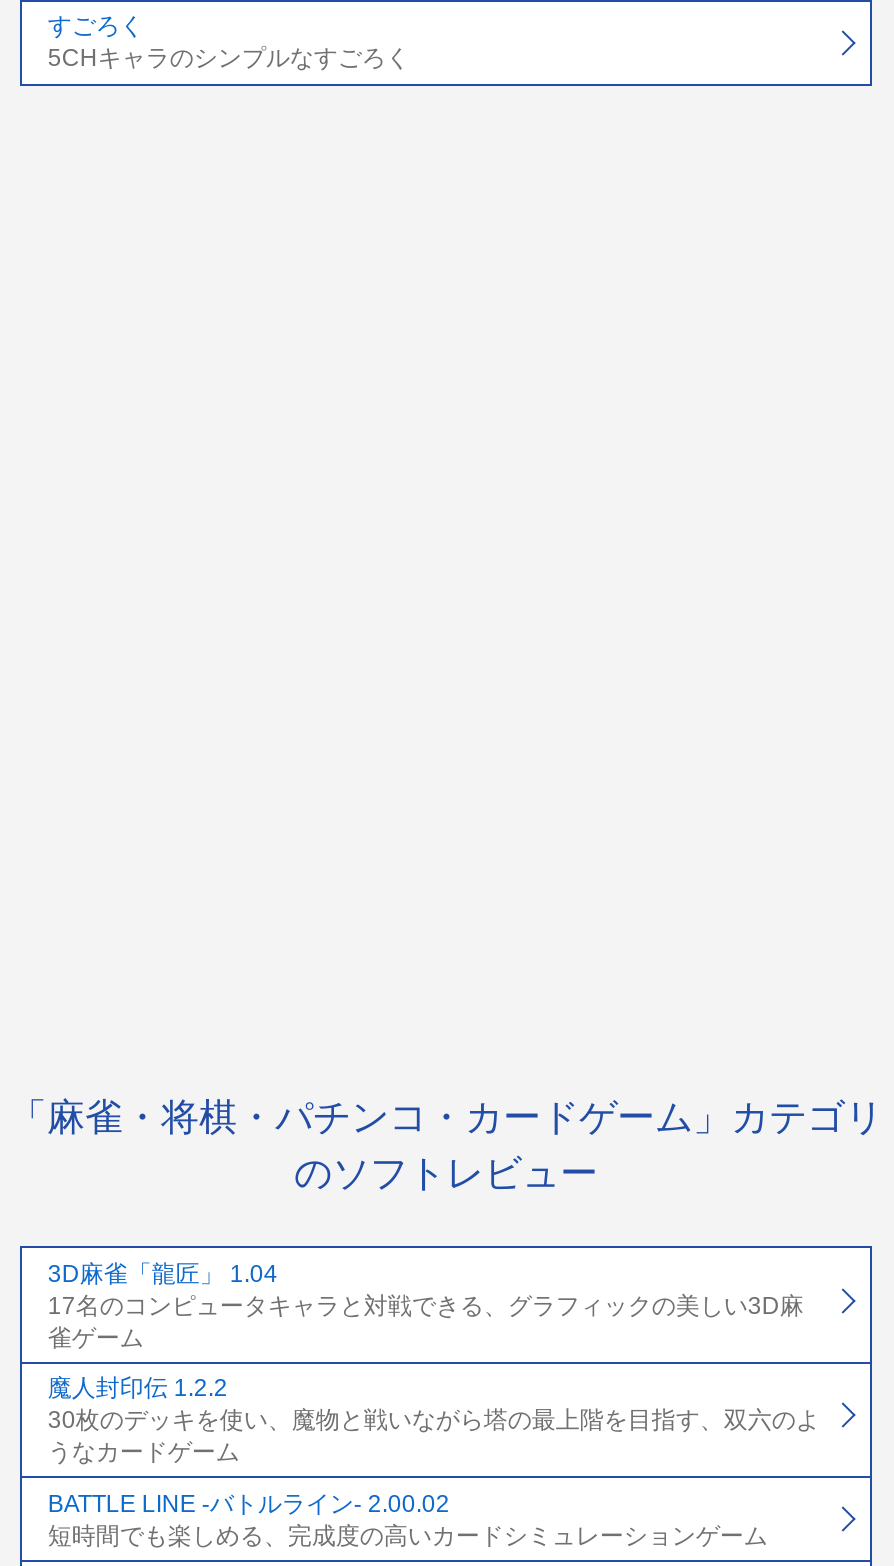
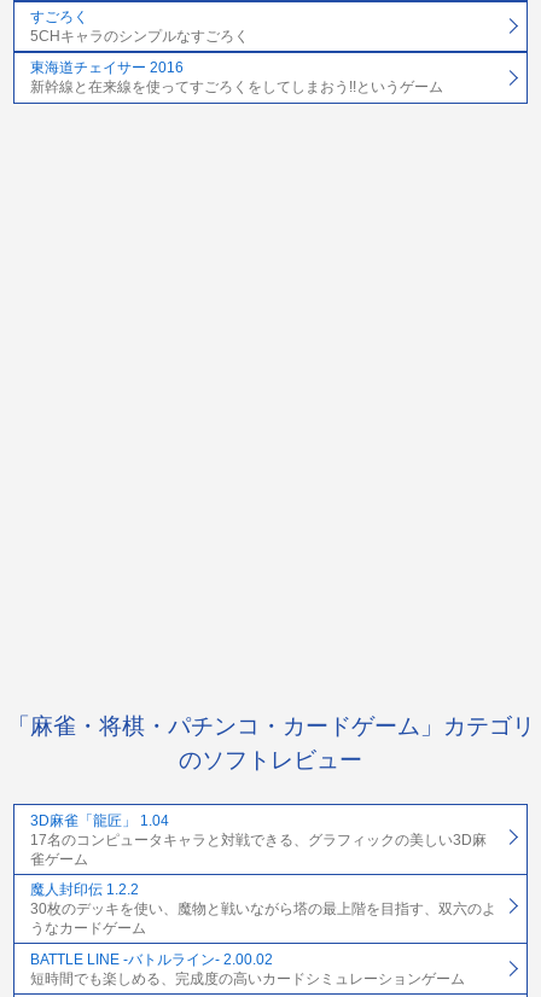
none -> [30,60,443,96] 東海道チェイサー 2016 | 新幹線と在来線を使ってすごろくをしてしまおう!!というゲーム

